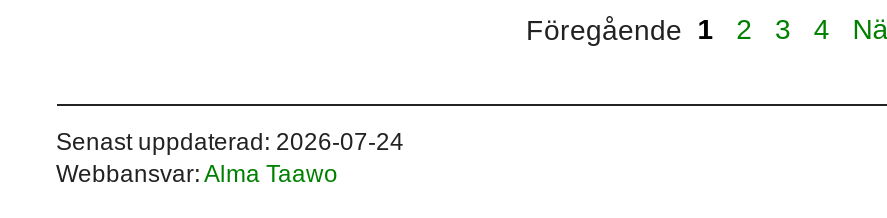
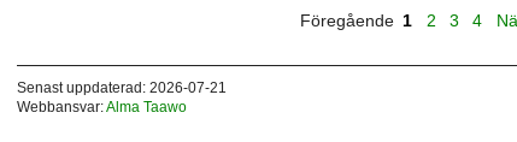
[56,128,404,156] Senast uppdaterad: 2026-07-24 -> [16,79,226,96] Senast uppdaterad: 2026-07-21

